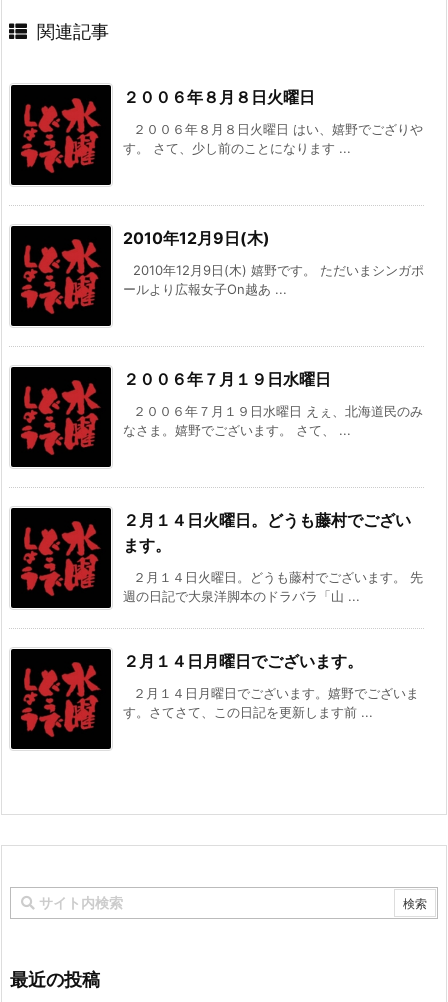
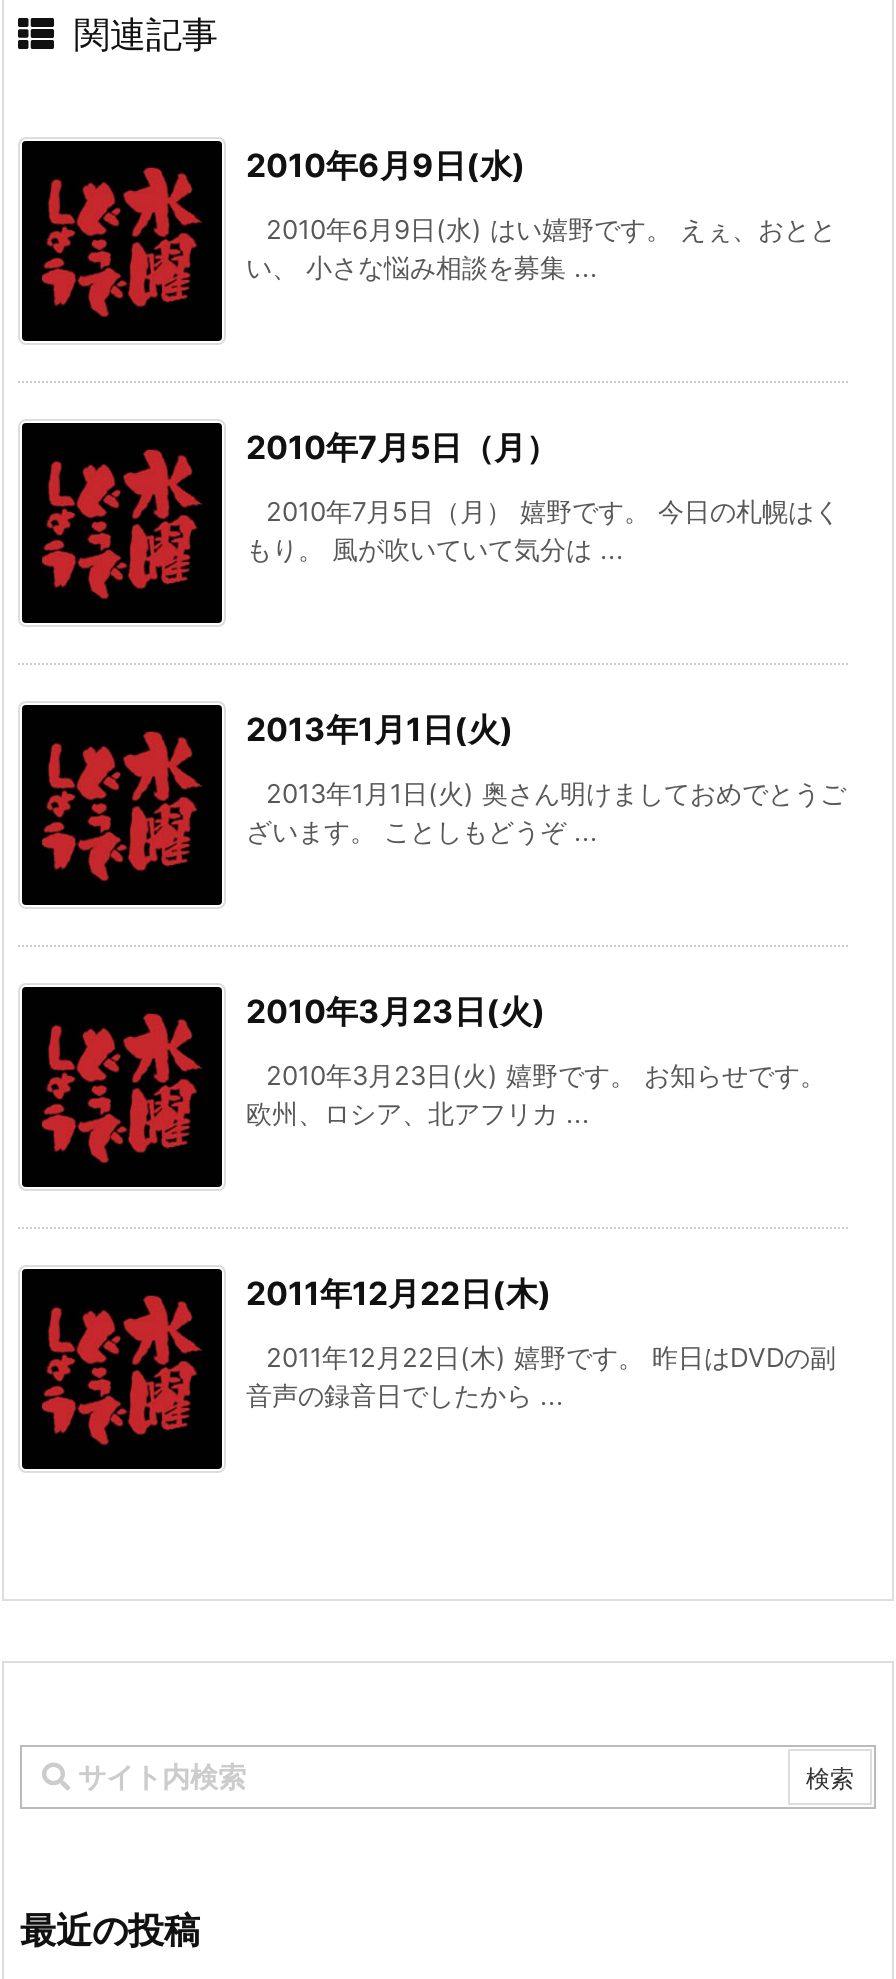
[123,87,315,107] ２００６年８月８日火曜日 -> [246,145,526,185] 2010年6月9日(水)
[123,121,423,156] ２００６年８月８日火曜日 はい、嬉野でござりや | す。 さて、少し前のことになります ... -> [246,213,836,283] 2010年6月9日(水) はい嬉野です。 えぇ、おとと | い、 小さな悩み相談を募集 ...
[123,228,270,248] 2010年12月9日(木) -> [246,427,558,467] 2010年7月5日（月）
[123,262,424,297] 2010年12月9日(木) 嬉野です。 ただいまシンガポ | ールより広報女子On越あ ... -> [246,495,840,565] 2010年7月5日（月） 嬉野です。 今日の札幌はく | もり。 風が吹いていて気分は ...
[123,369,331,389] ２００６年７月１９日水曜日 -> [246,709,514,749] 2013年1月1日(火)
[123,403,423,438] ２００６年７月１９日水曜日 えぇ、北海道民のみ | なさま。嬉野でございます。 さて、 ... -> [246,777,846,847] 2013年1月1日(火) 奥さん明けましておめでとうご | ざいます。 ことしもどうぞ ...
[123,510,411,555] ２月１４日火曜日。どうも藤村でござい | ます。 -> [246,991,546,1031] 2010年3月23日(火)
[123,569,423,604] ２月１４日火曜日。どうも藤村でございます。 先 | 週の日記で大泉洋脚本のドラバラ「山 ... -> [246,1059,826,1129] 2010年3月23日(火) 嬉野です。 お知らせです。 | 欧州、ロシア、北アフリカ ...
[123,651,363,671] ２月１４日月曜日でございます。 -> [246,1273,552,1313] 2011年12月22日(木)
[123,685,419,720] ２月１４日月曜日でございます。嬉野でございま | す。さてさて、この日記を更新します前 ... -> [246,1341,836,1411] 2011年12月22日(木) 嬉野です。 昨日はDVDの副 | 音声の録音日でしたから ...

